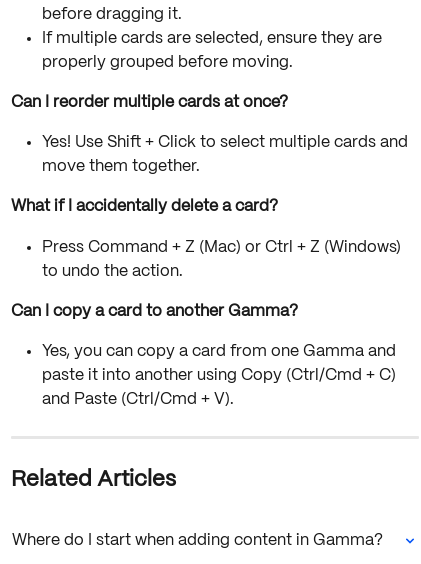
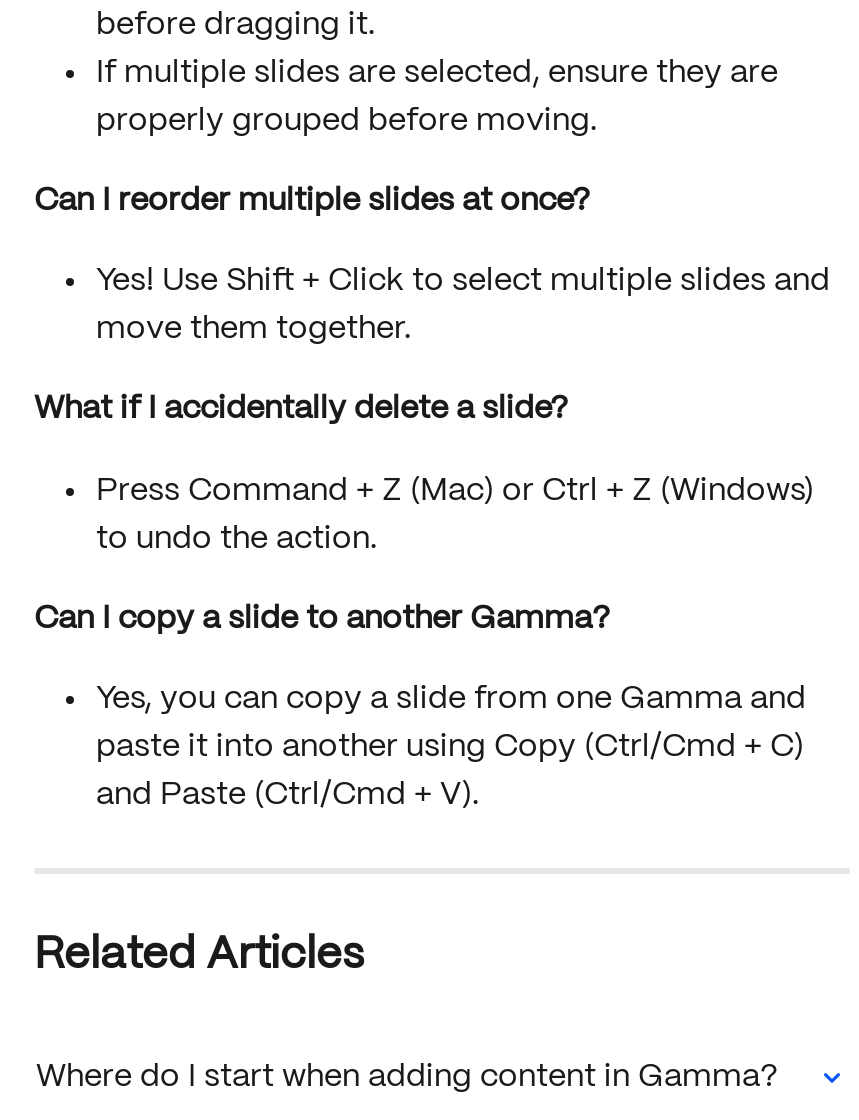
[42,31,386,46] If multiple cards are selected, ensure they are -> [96,57,786,87] If multiple slides are selected, ensure they are
[11,95,288,110] Can I reorder multiple cards at once? -> [34,185,590,215] Can I reorder multiple slides at once?
[42,135,412,150] Yes! Use Shift + Click to select multiple cards and -> [96,266,838,296] Yes! Use Shift + Click to select multiple slides and
[11,199,278,214] What if I accidentally delete a card? -> [34,394,568,424] What if I accidentally delete a slide?
[11,304,298,319] Can I copy a card to another Gamma? -> [34,603,610,633] Can I copy a slide to another Gamma?
[42,344,400,359] Yes, you can copy a card from one Gamma and -> [96,684,814,714] Yes, you can copy a slide from one Gamma and

